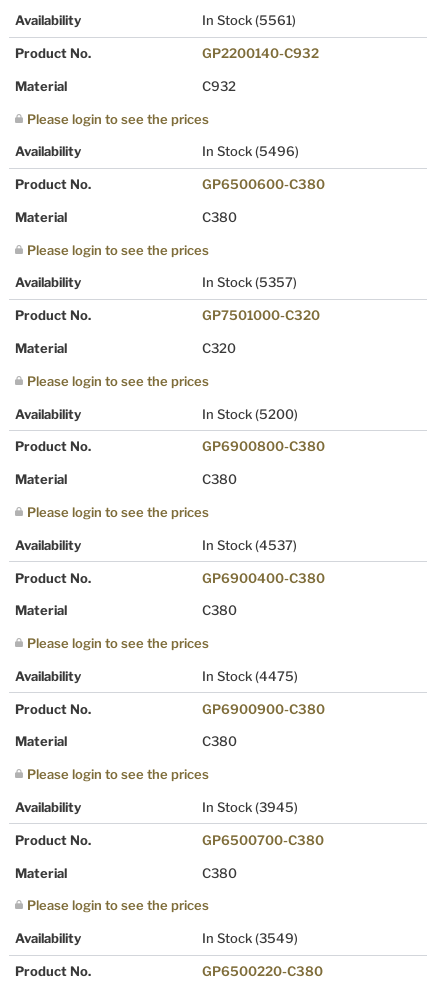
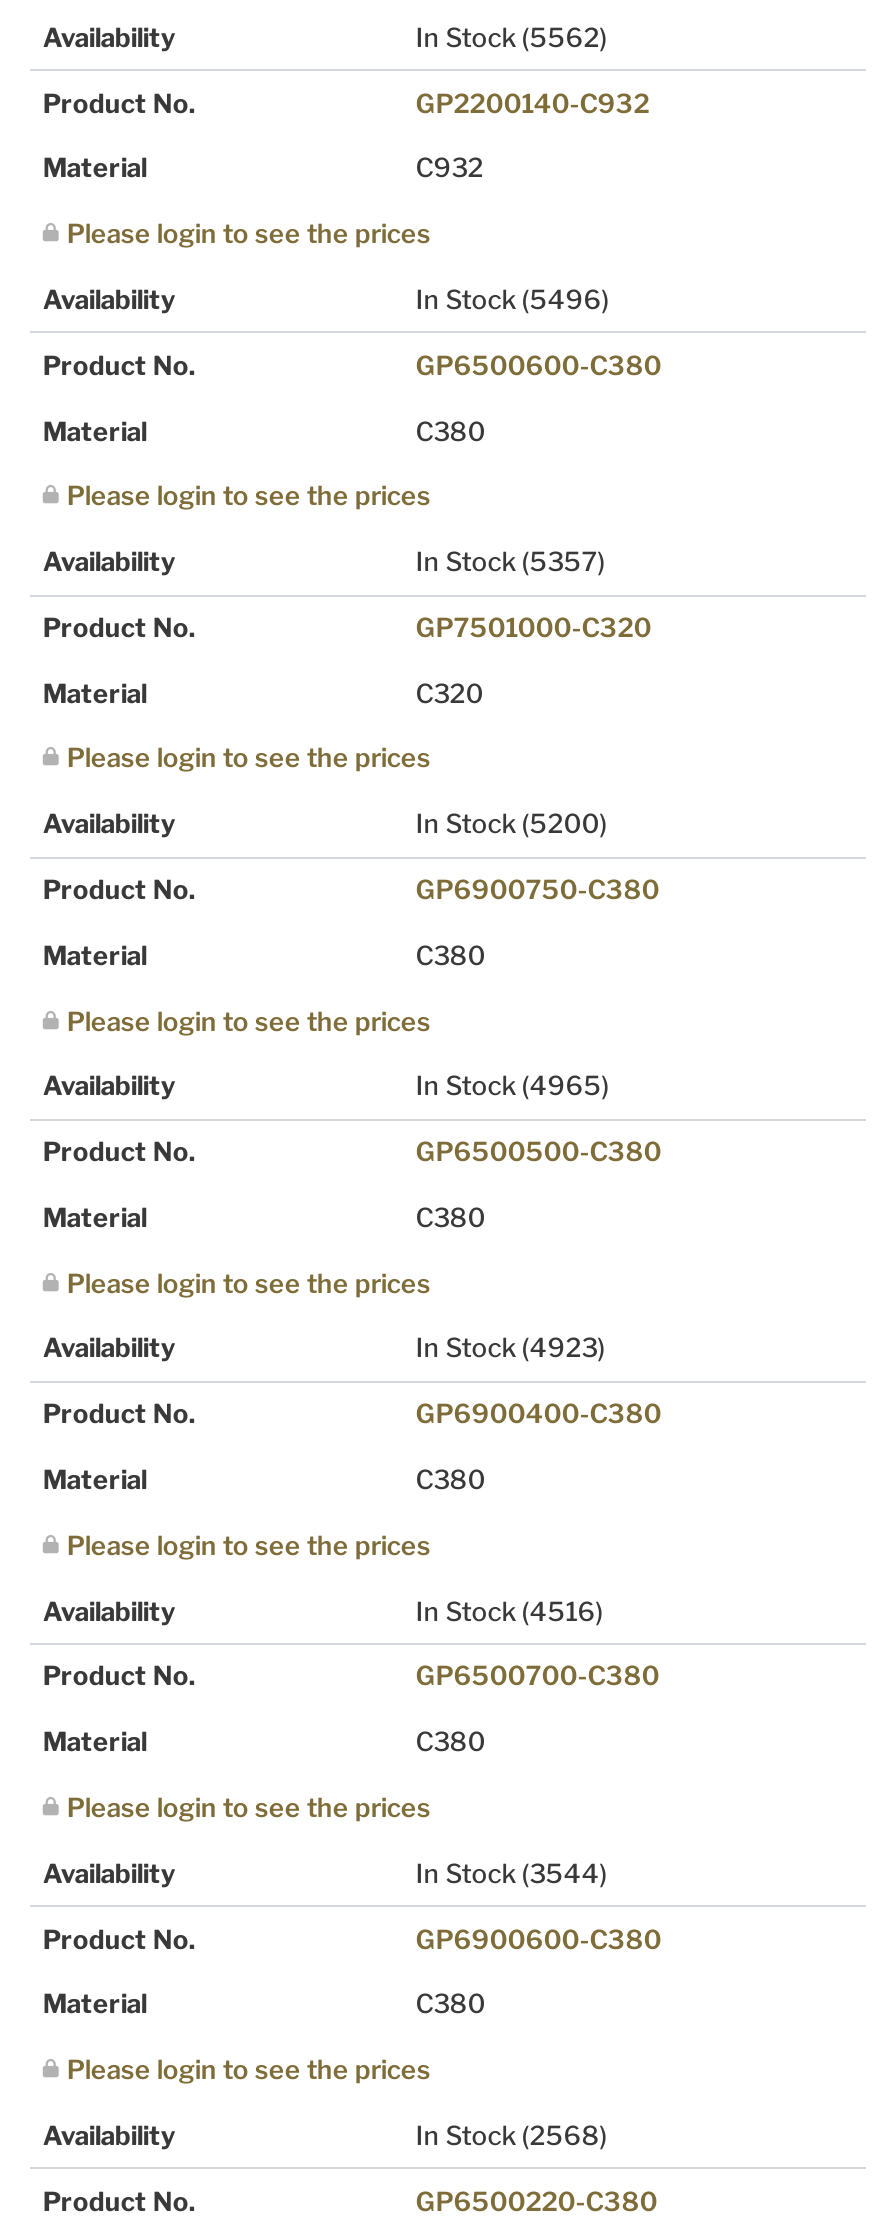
[202,12,296,28] In Stock (5561) -> [416,20,608,52] In Stock (5562)
[202,438,325,454] GP6900800-C380 -> [416,873,660,905] GP6900750-C380
[202,537,297,553] In Stock (4537) -> [43,1069,662,1364] In Stock (4965) | Product No. | GP6500500-C380 | Material | C380 | Please login to see the prices | Availability | In Stock (4923)
[15,668,325,815] In Stock (4475) | Product No. | GP6900900-C380 | Material | C380 | Please login to see the prices | Availability | In Stock (3945) -> [416,1594,604,1626] In Stock (4516)
[202,930,298,946] In Stock (3549) -> [43,1856,662,2150] In Stock (3544) | Product No. | GP6900600-C380 | Material | C380 | Please login to see the prices | Availability | In Stock (2568)

